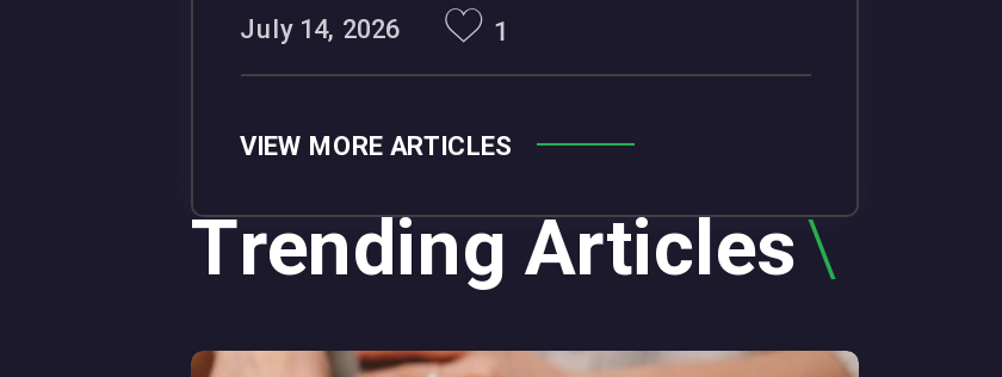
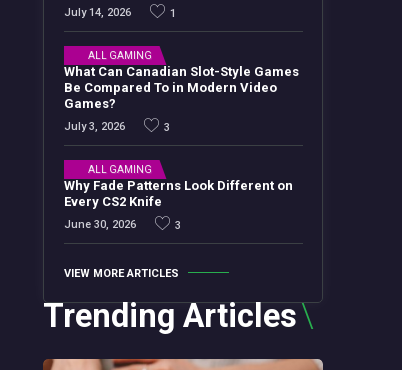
none -> [63,50,298,232] ALL GAMING | What Can Canadian Slot-Style Games | Be Compared To in Modern Video | Games? | July 3, 2026 | 3 | ALL GAMING | Why Fade Patterns Look Different on | Every CS2 Knife | June 30, 2026 | 3

